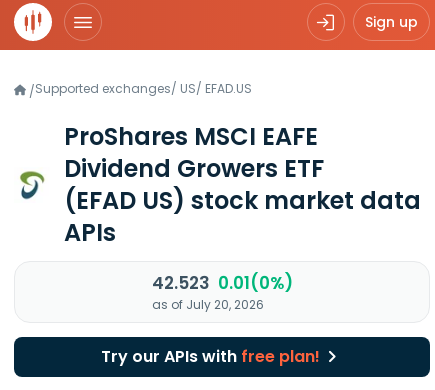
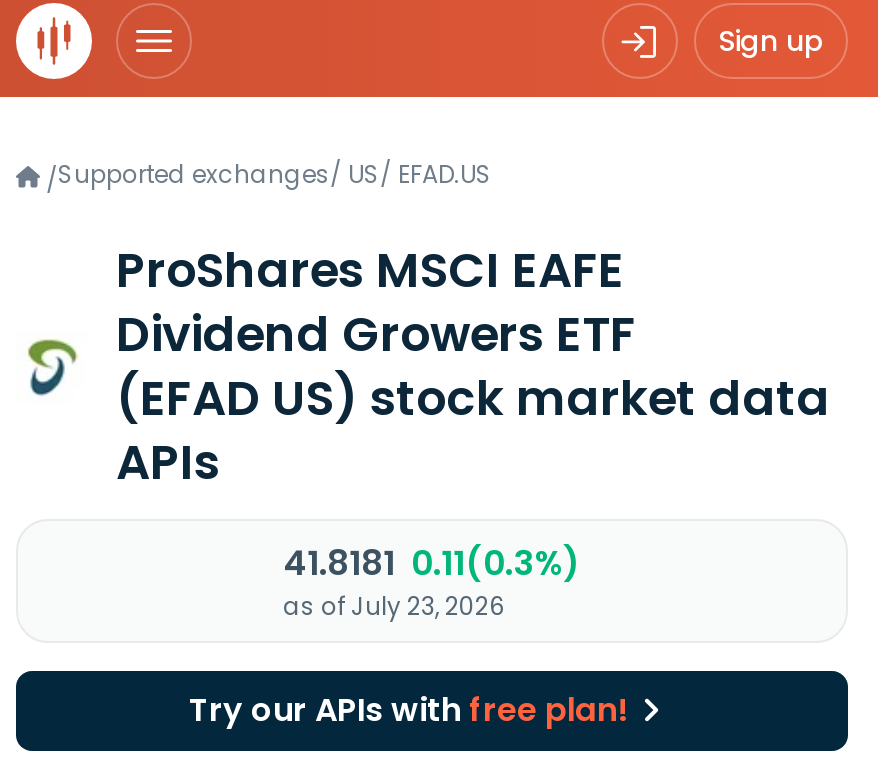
[151,271,292,295] 42.523 0.01(0%) -> [283,539,581,587] 41.8181 0.11(0.3%)
[151,296,263,313] as of July 20, 2026 -> [283,589,505,623] as of July 23, 2026

